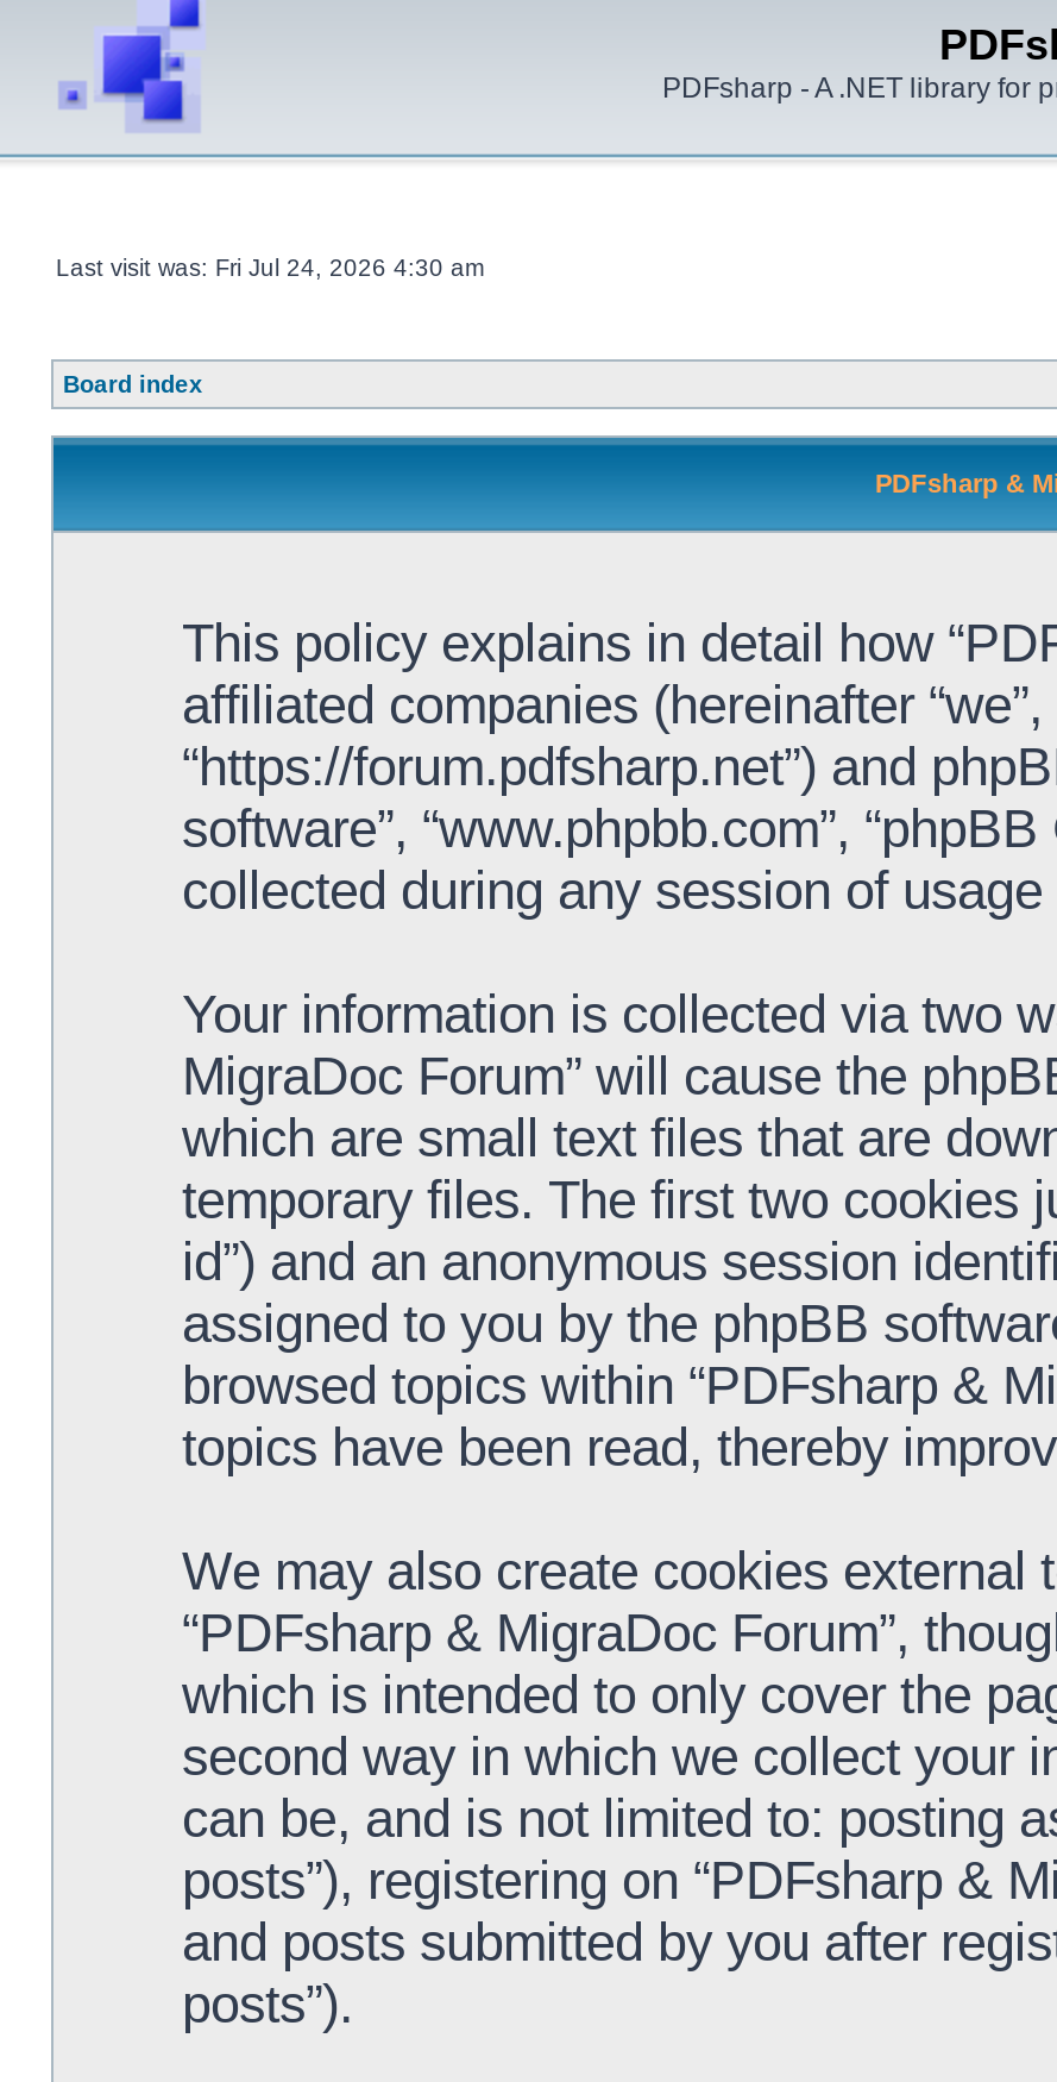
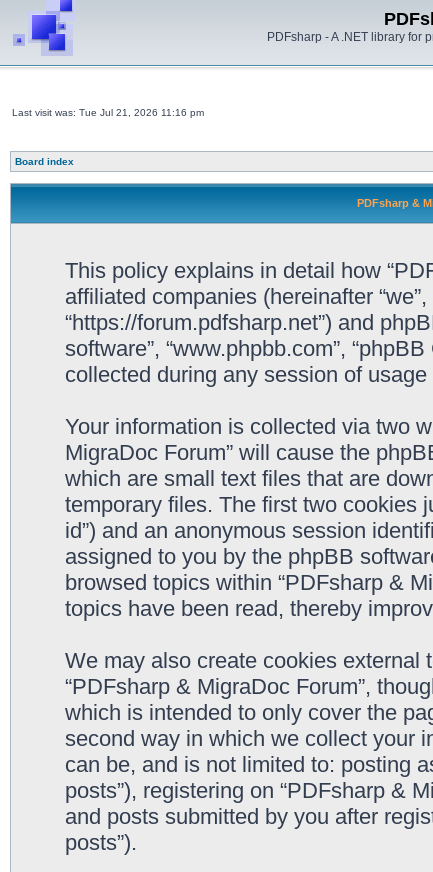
[56,255,484,281] Last visit was: Fri Jul 24, 2026 4:30 am -> [12,107,204,118] Last visit was: Tue Jul 21, 2026 11:16 pm

